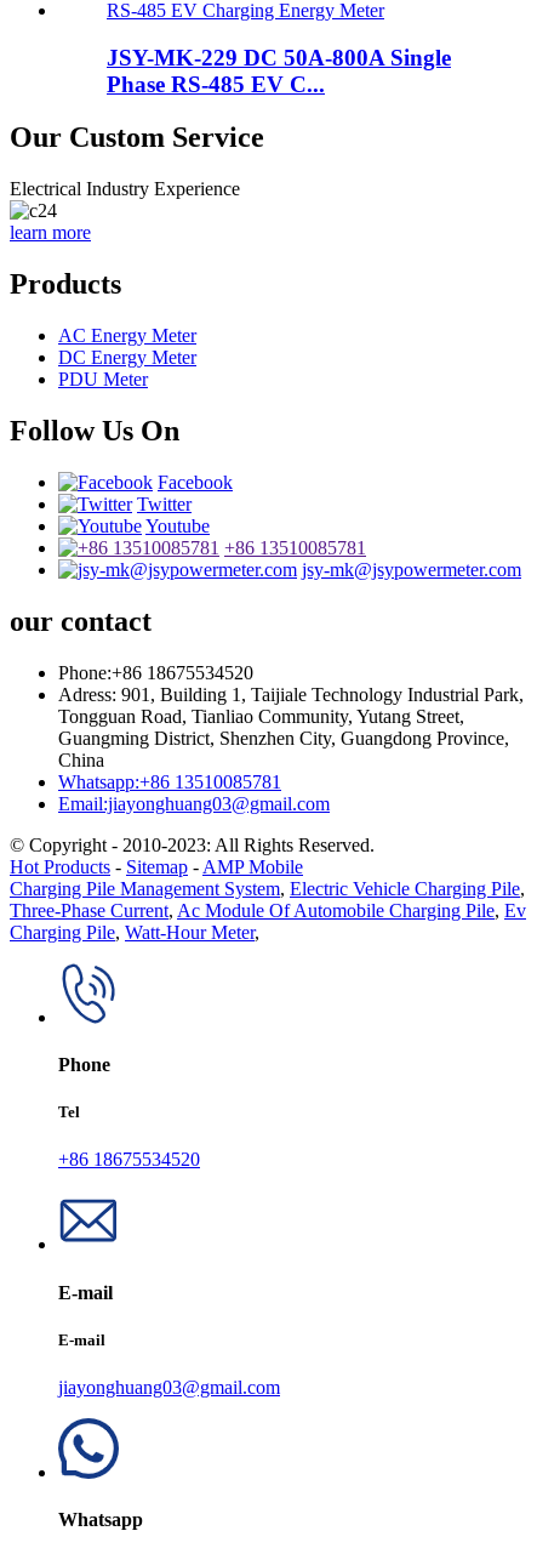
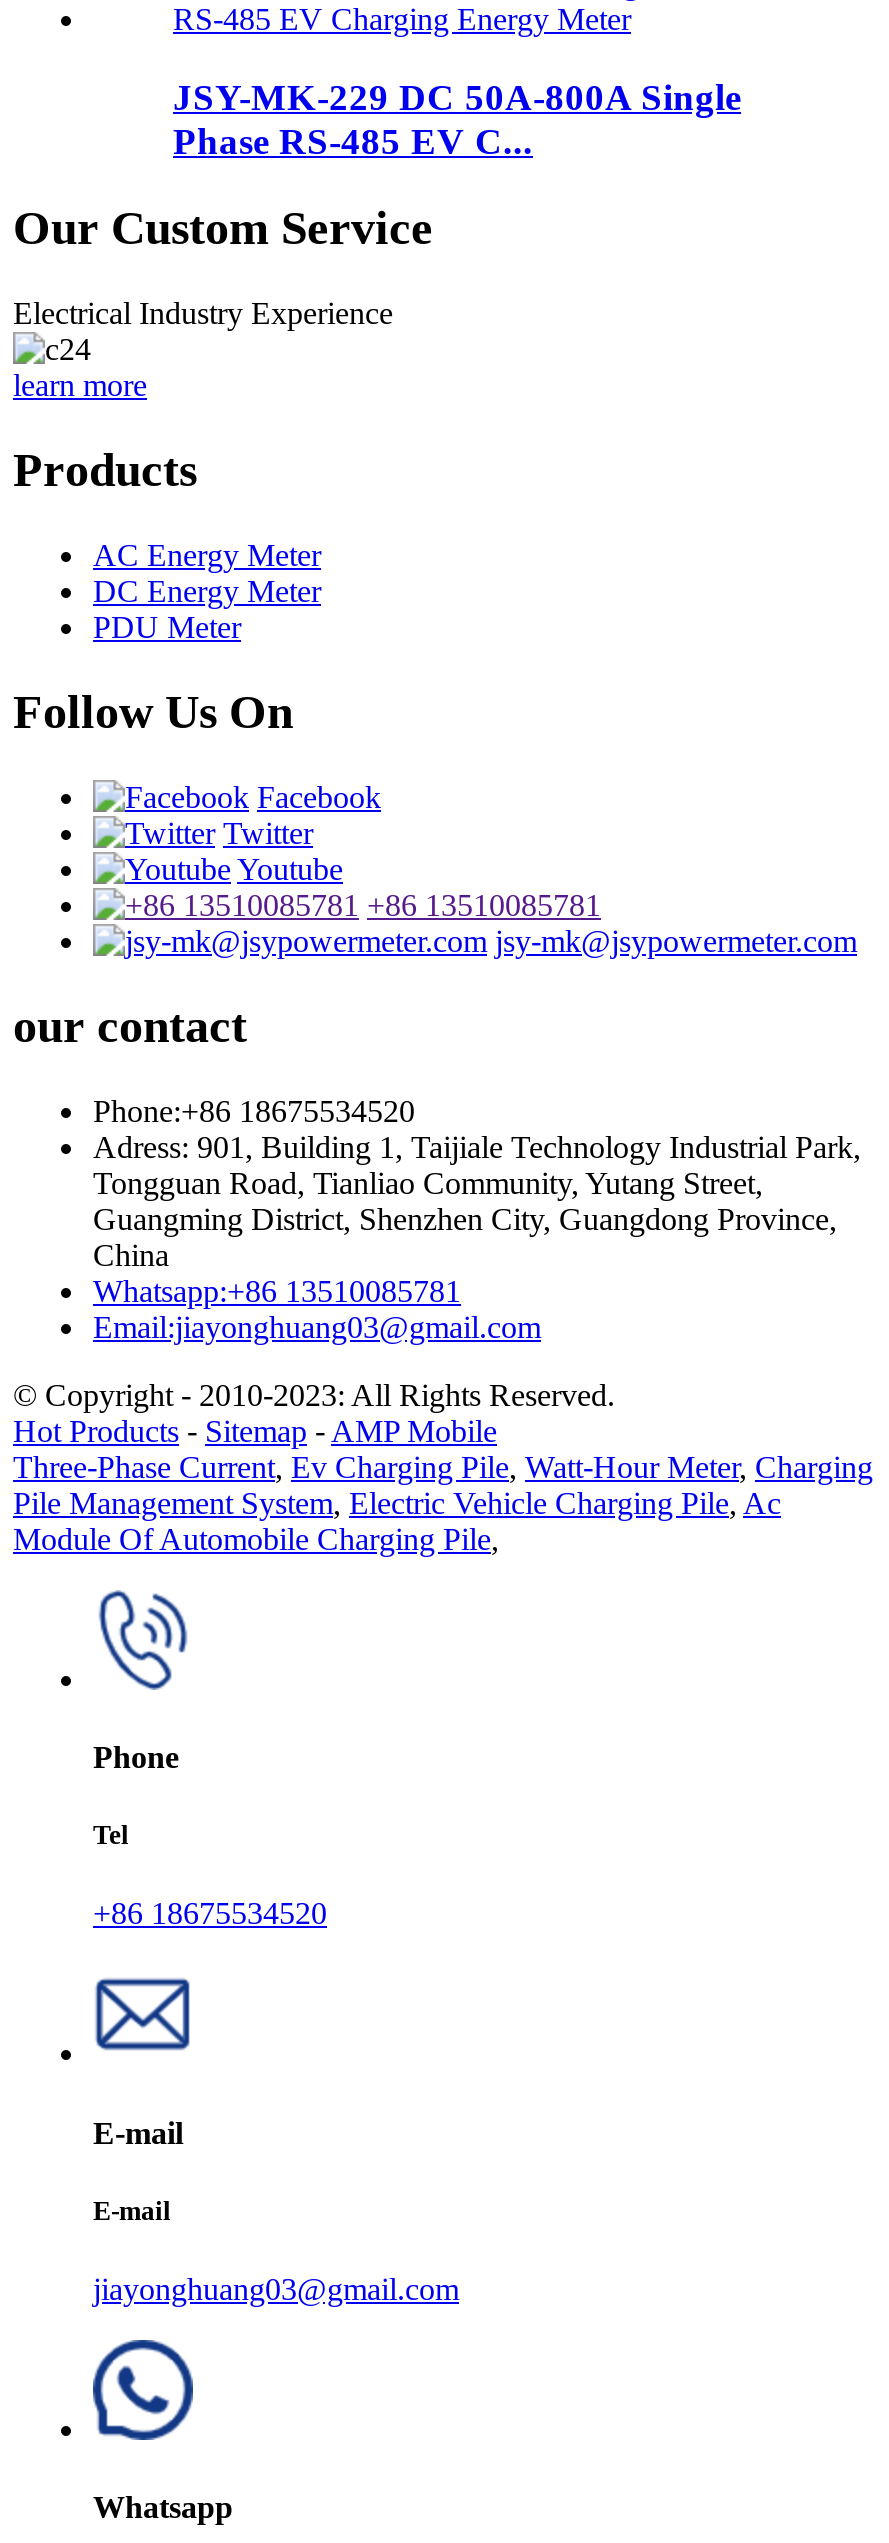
[10,878,526,942] Charging Pile Management System, Electric Vehicle Charging Pile, | Three-Phase Current, Ac Module Of Automobile Charging Pile, Ev | Charging Pile, Watt-Hour Meter, -> [13,1450,873,1556] Three-Phase Current, Ev Charging Pile, Watt-Hour Meter, Charging | Pile Management System, Electric Vehicle Charging Pile, Ac | Module Of Automobile Charging Pile,

